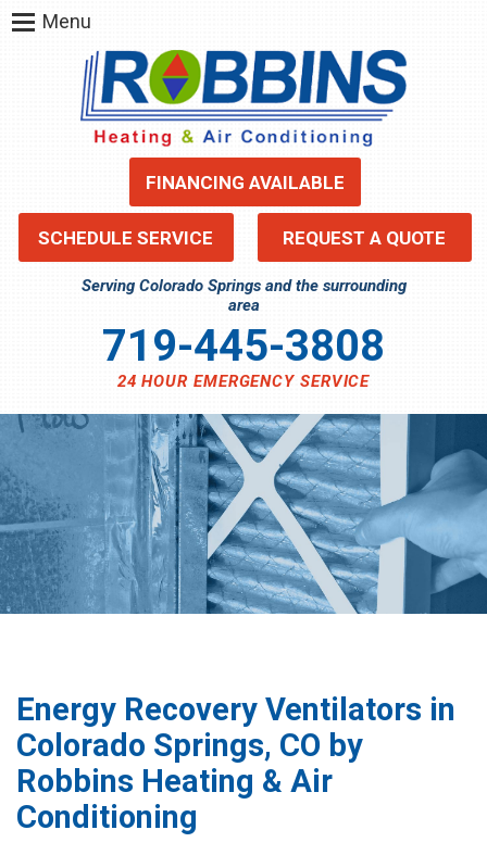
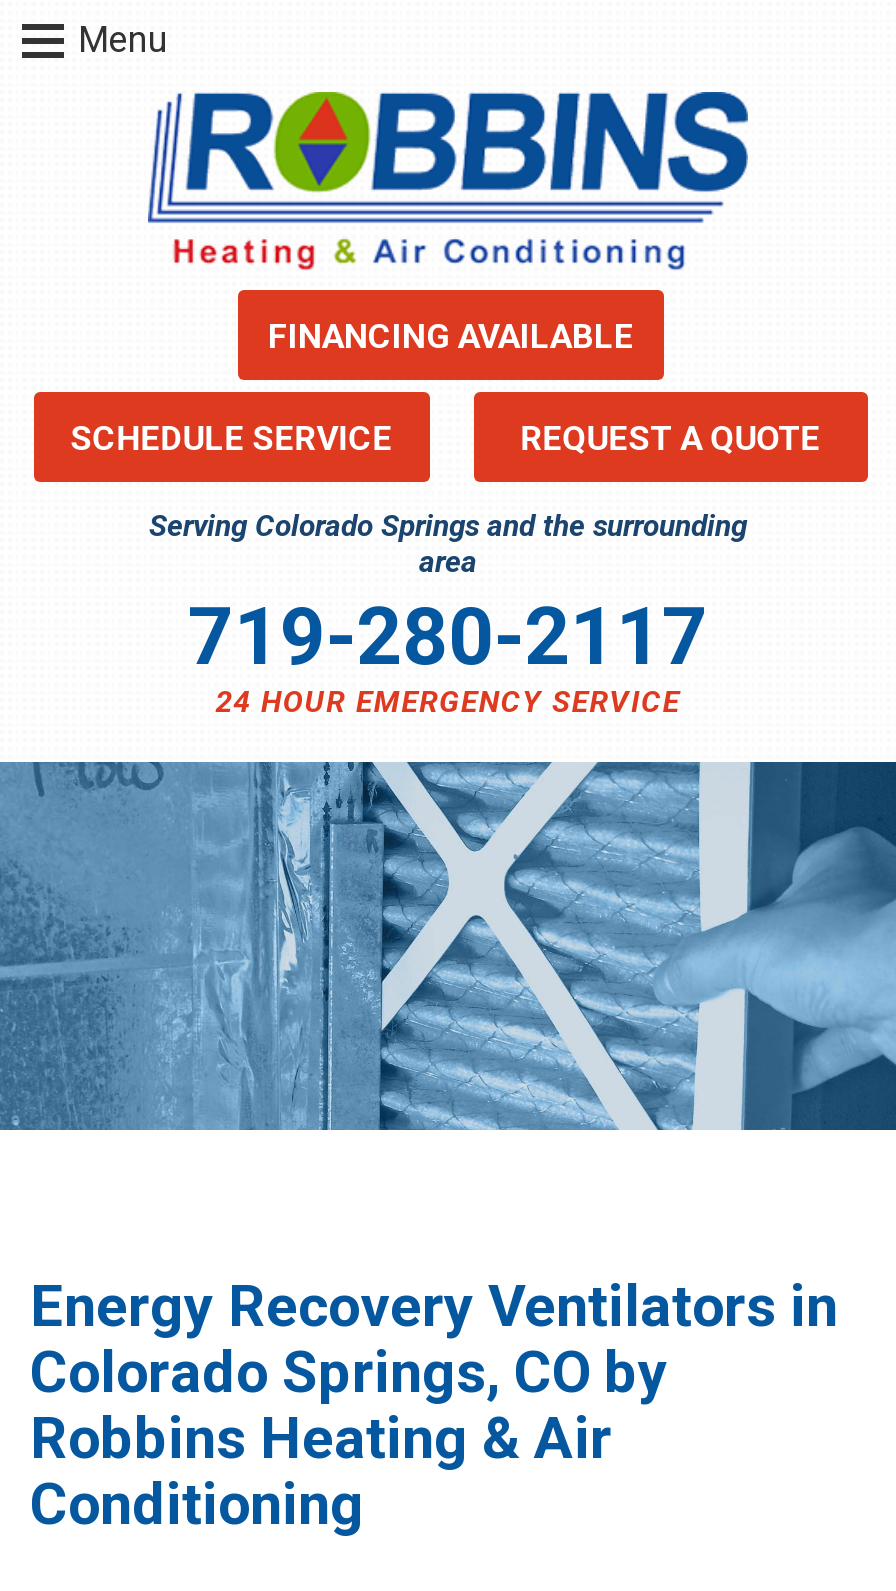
[102,321,385,372] 719-445-3808 -> [188,590,708,684] 719-280-2117

